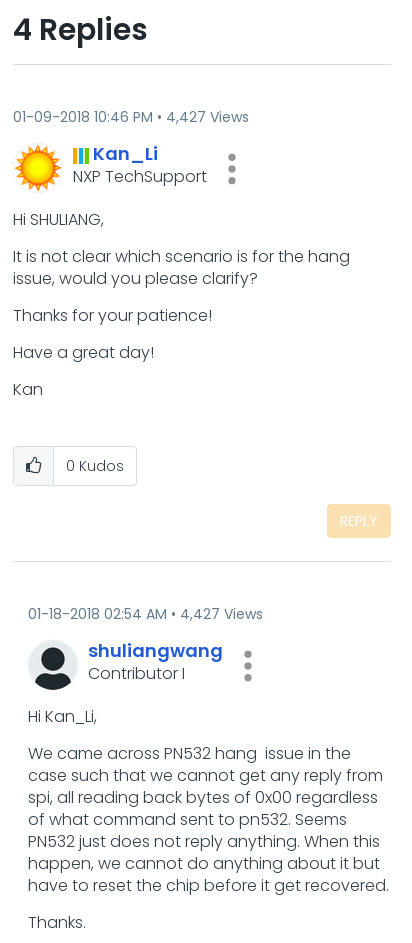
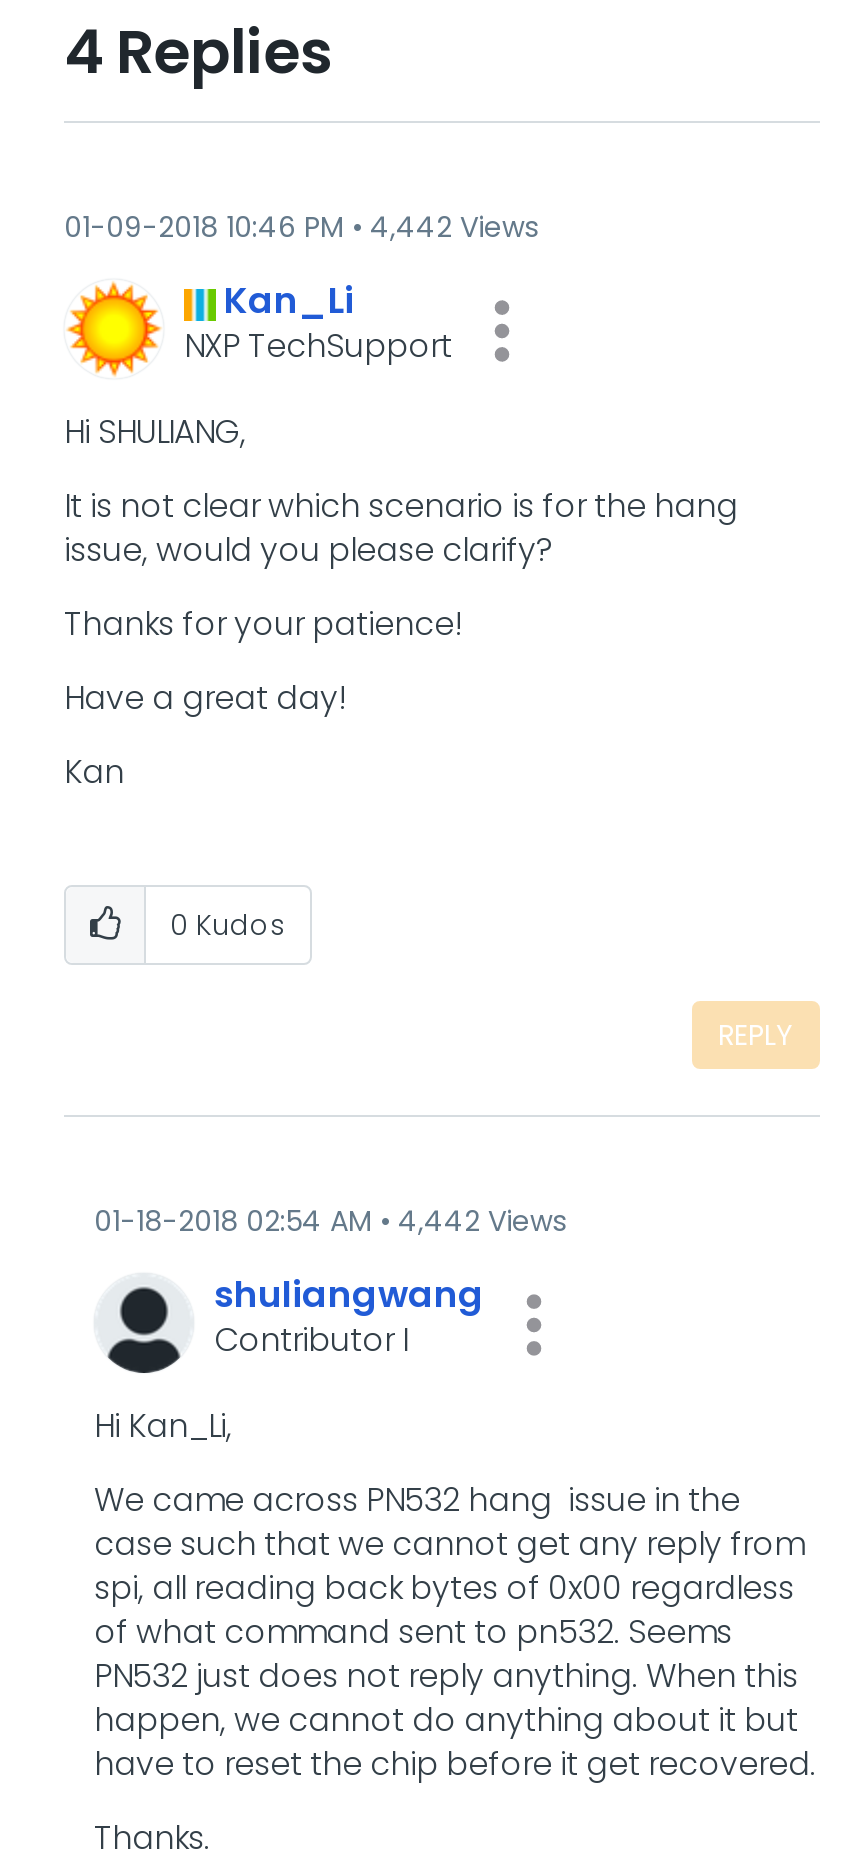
[13,107,249,127] 01-09-2018 10:46 PM 4,427 Views -> [64,207,538,247] 01-09-2018 10:46 PM 4,442 Views
[28,604,263,624] 01-18-2018 02:54 AM 4,427 Views -> [94,1201,566,1241] 01-18-2018 02:54 AM 4,442 Views

